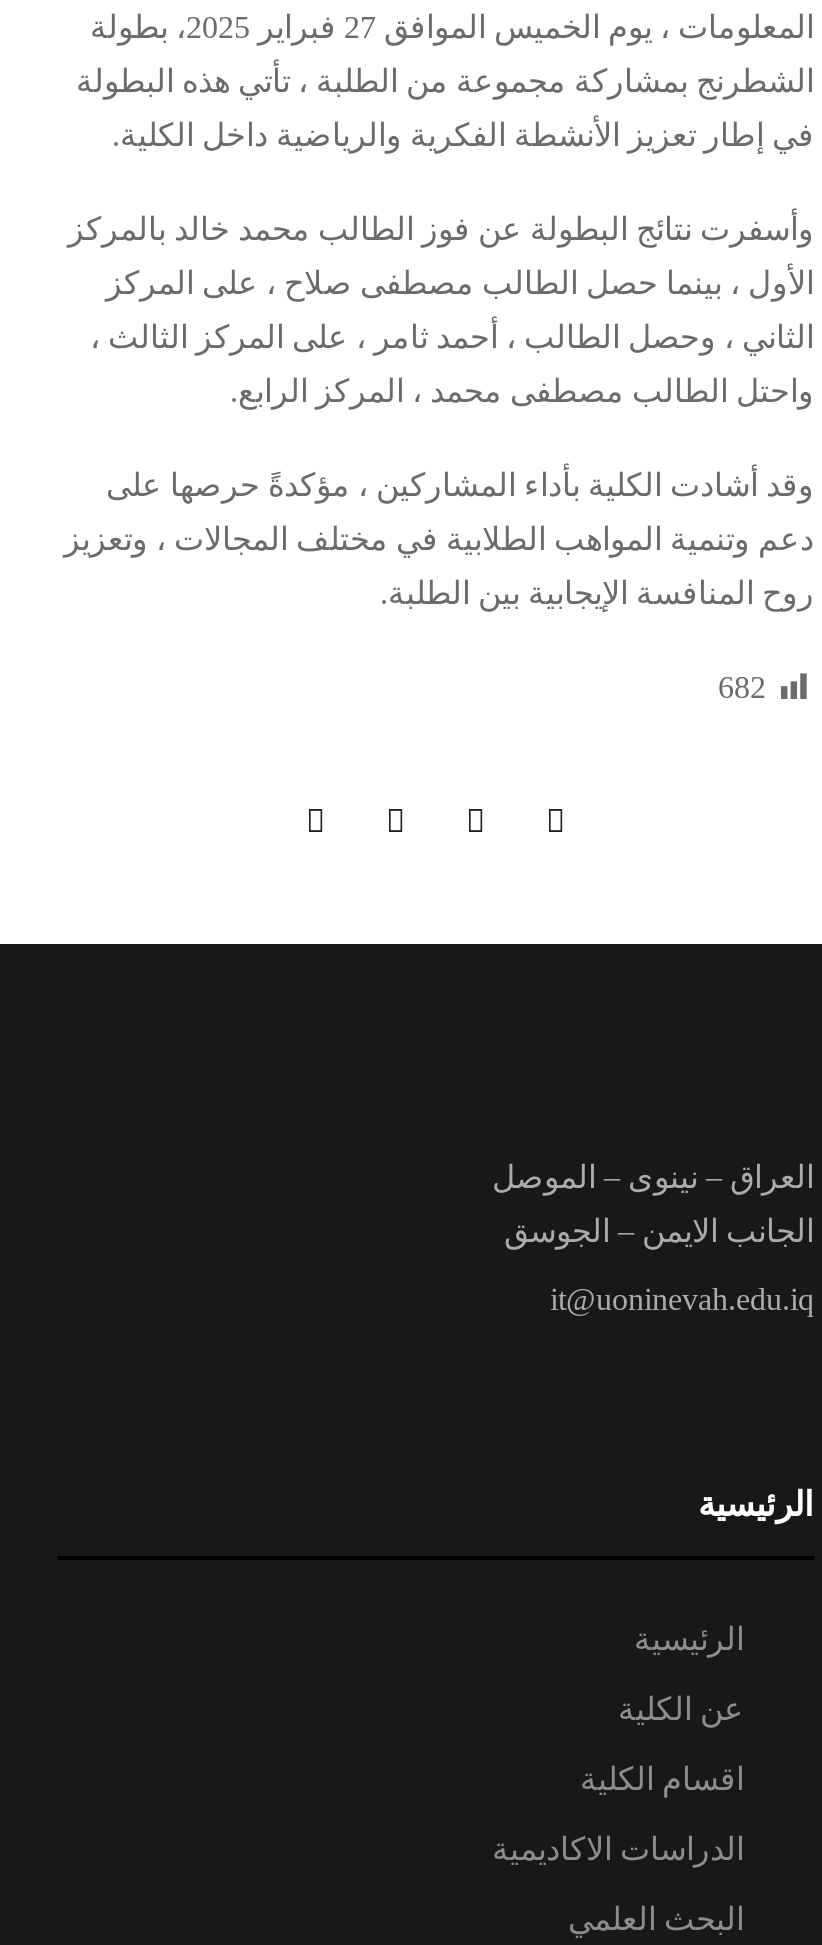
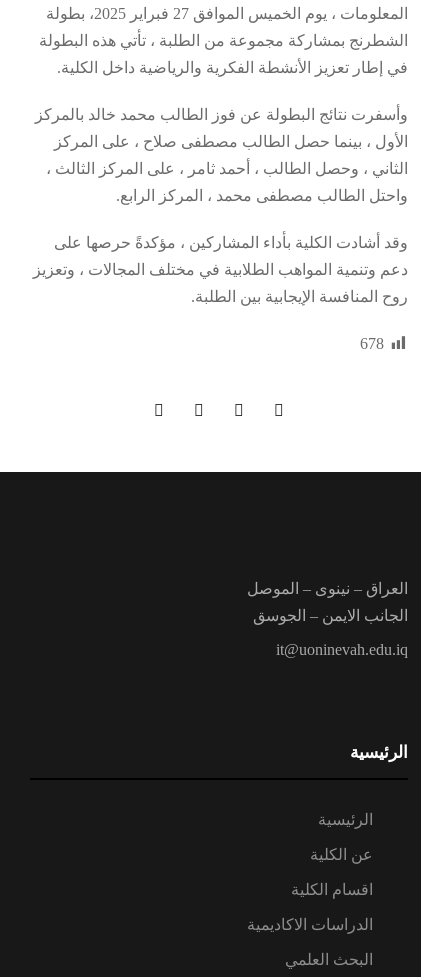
[718,670,766,704] 682 -> [360,335,384,352] 678

